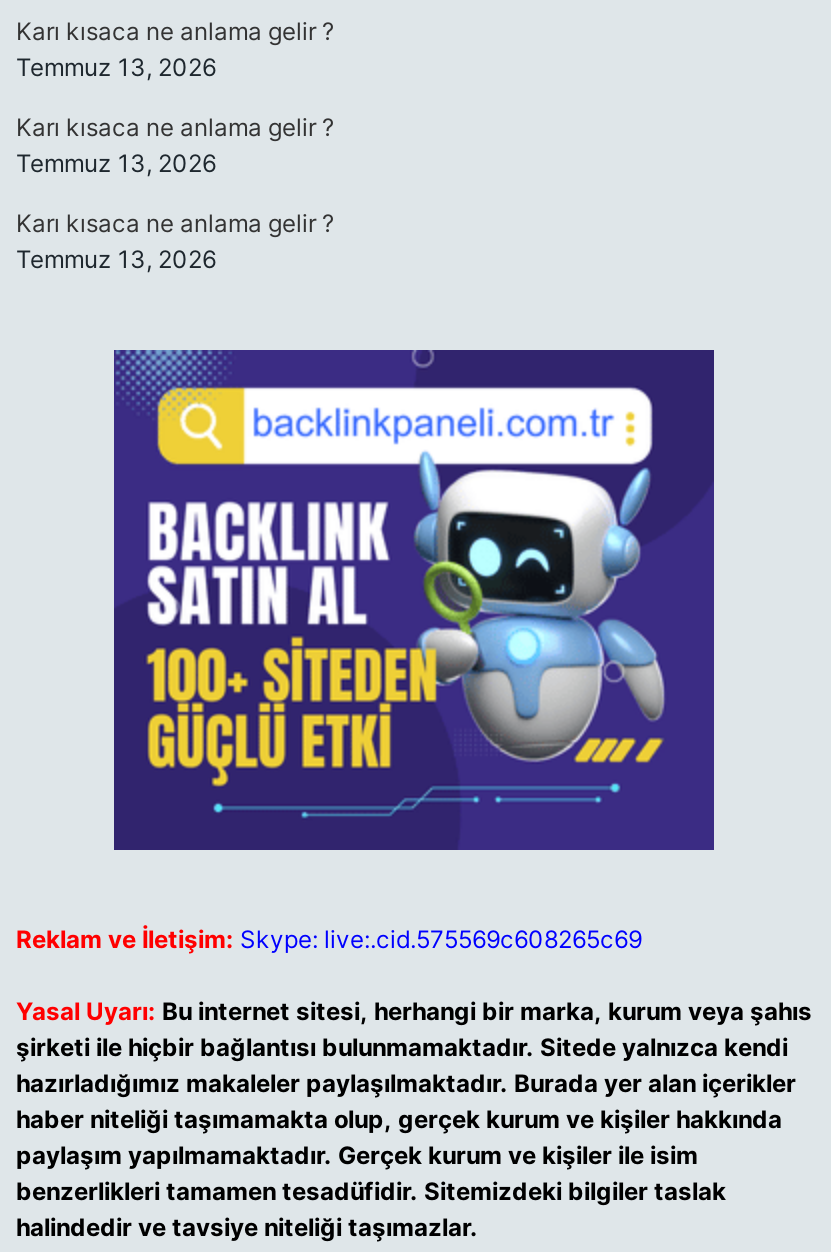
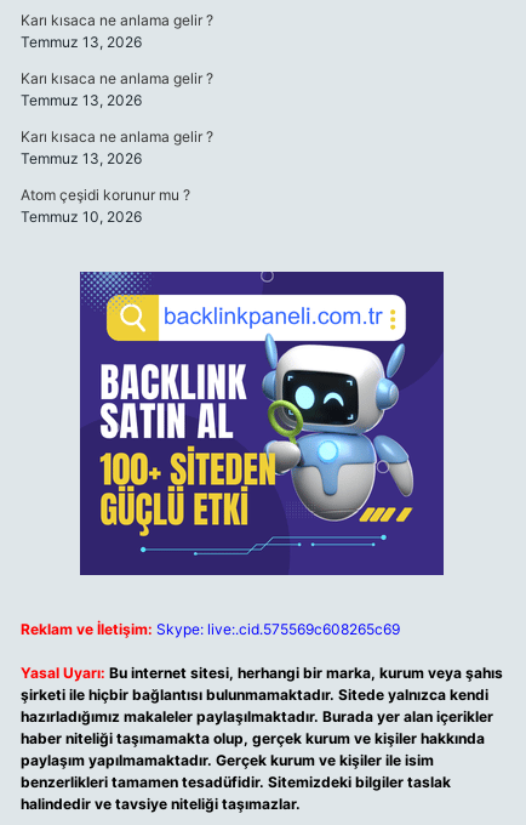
none -> [21,186,190,226] Atom çeşidi korunur mu ? | Temmuz 10, 2026

